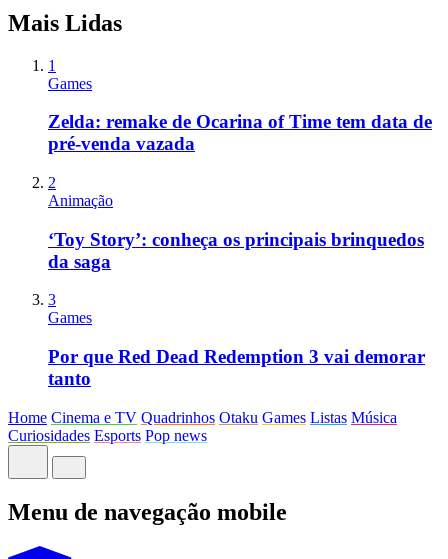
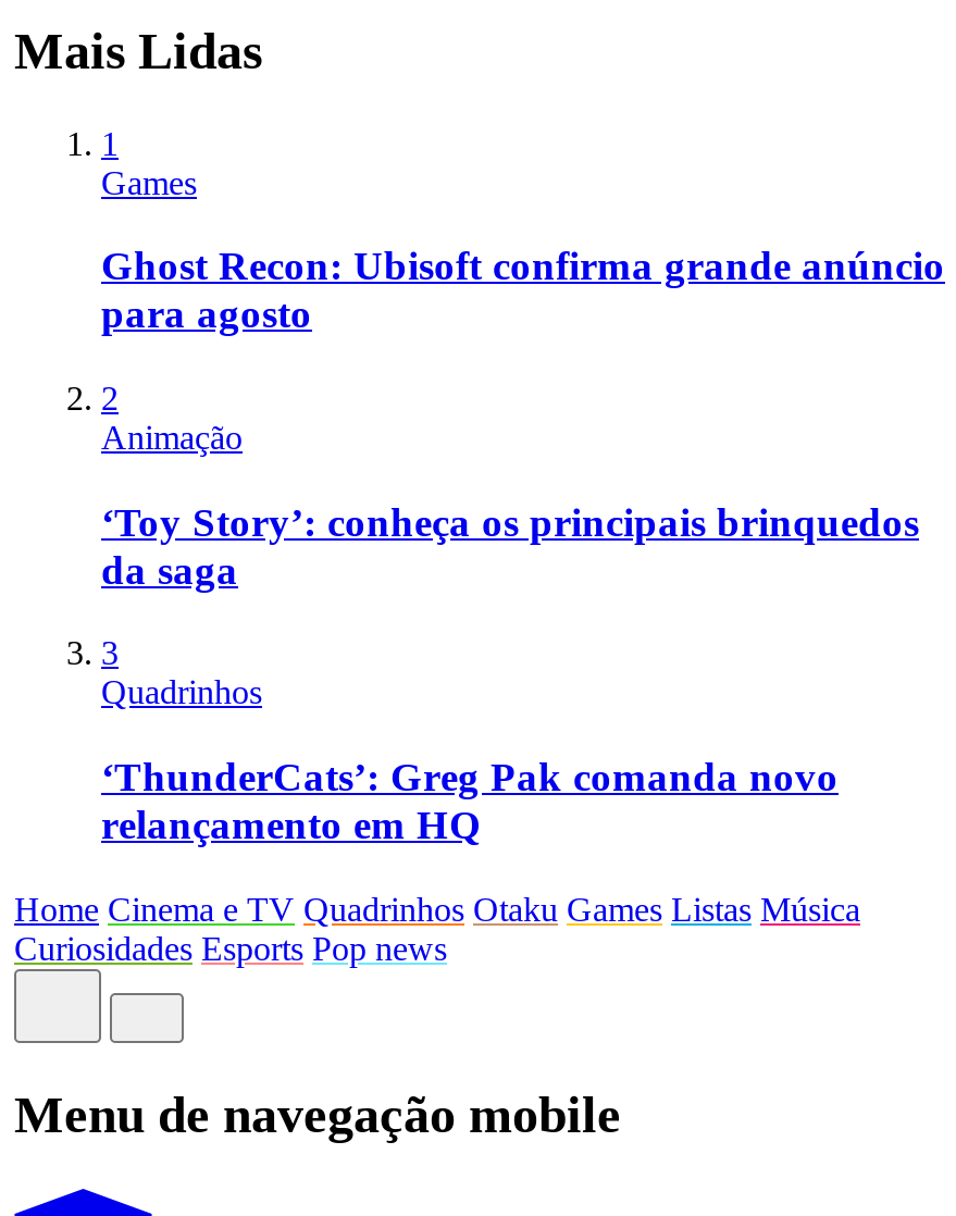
[48,111,432,154] Zelda: remake de Ocarina of Time tem data de | pré-venda vazada -> [101,243,945,337] Ghost Recon: Ubisoft confirma grande anúncio | para agosto
[48,309,92,326] Games -> [101,674,262,711] Quadrinhos
[48,346,425,389] Por que Red Dead Redemption 3 vai demorar | tanto -> [101,754,839,848] ‘ThunderCats’: Greg Pak comanda novo | relançamento em HQ

